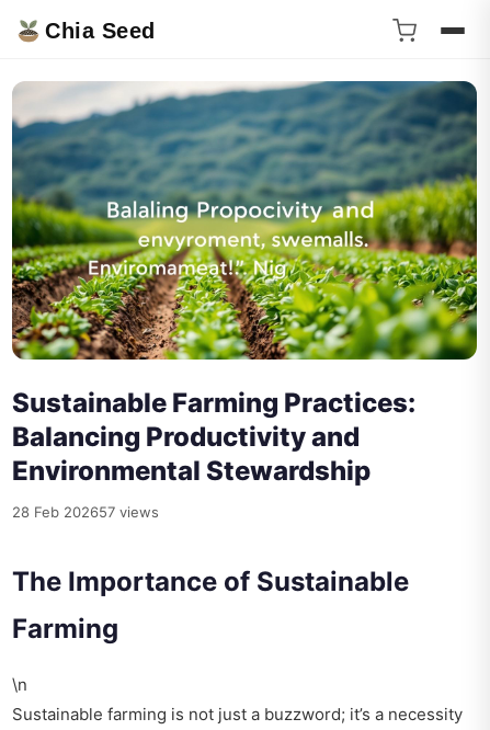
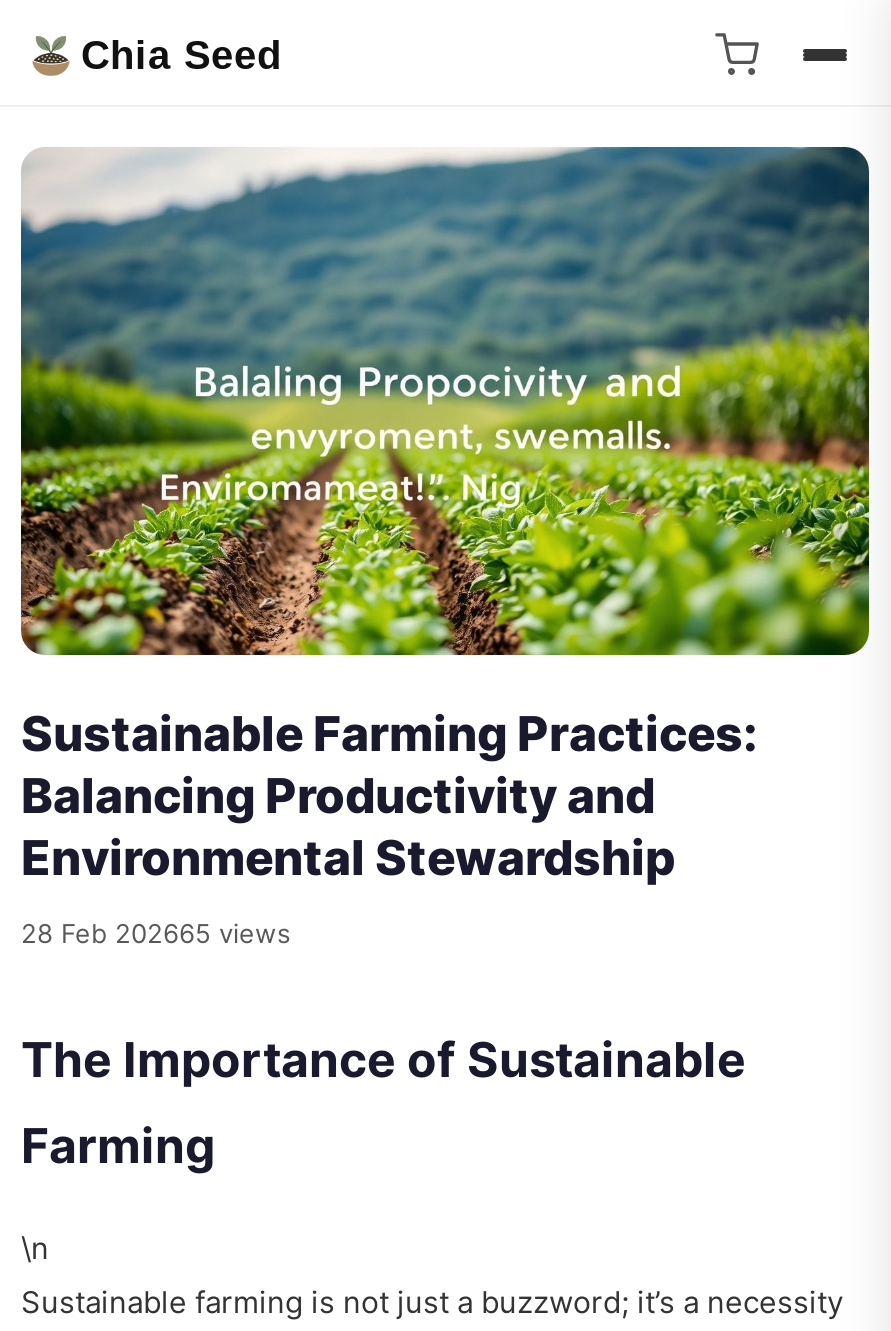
[12,504,159,521] 28 Feb 202657 views -> [21,918,291,950] 28 Feb 202665 views

